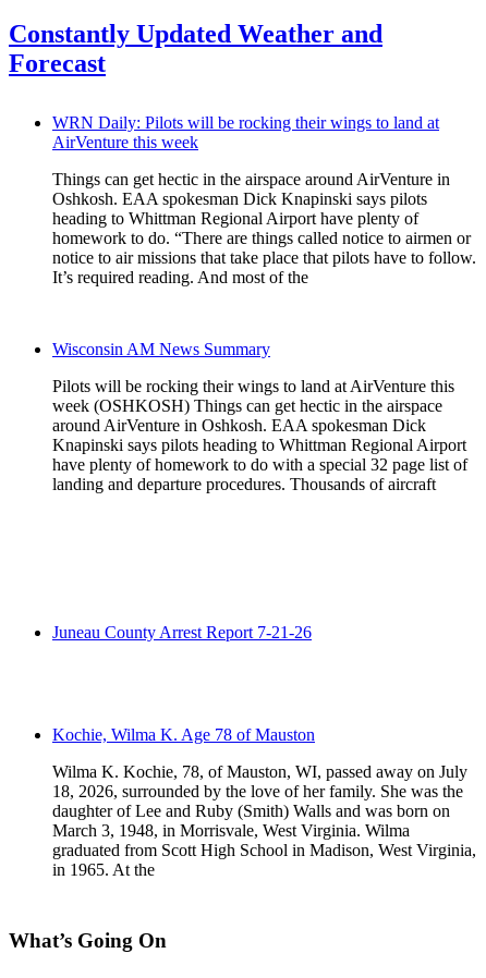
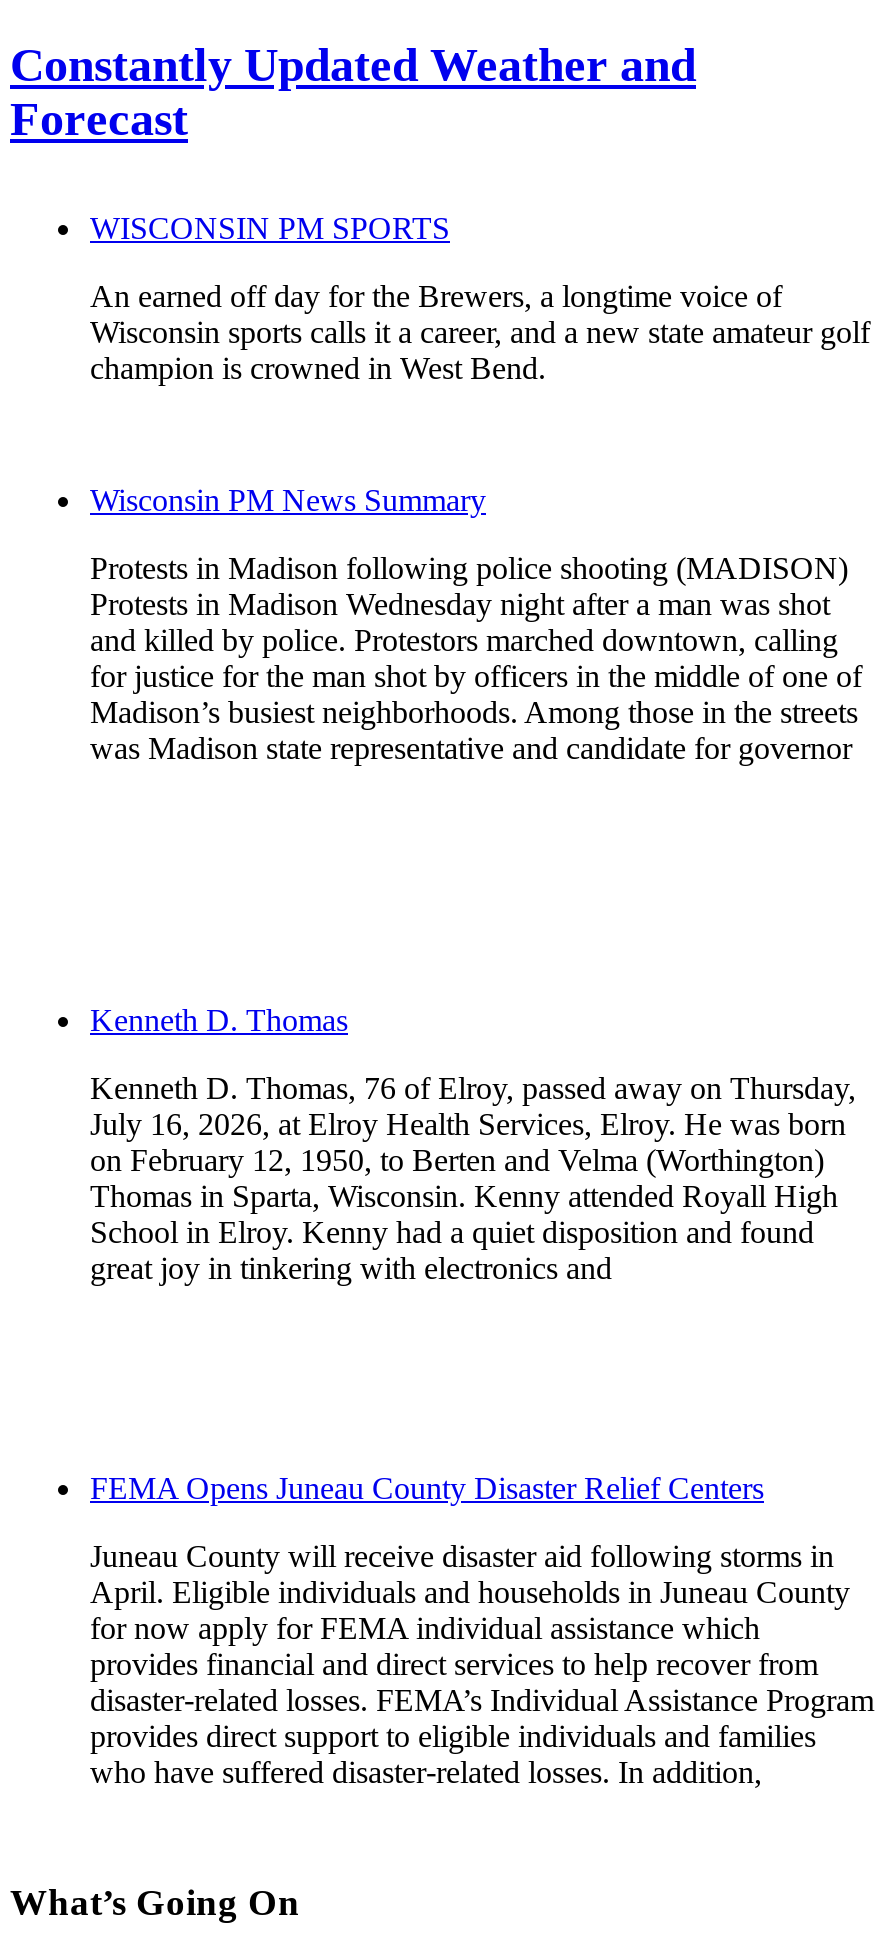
[52,113,476,286] WRN Daily: Pilots will be rocking their wings to land at | AirVenture this week | Things can get hectic in the airspace around AirVenture in | Oshkosh. EAA spokesman Dick Knapinski says pilots | heading to Whittman Regional Airport have plenty of | homework to do. “There are things called notice to airmen or | notice to air missions that take place that pilots have to follow. | It’s required reading. And most of the -> [90,211,870,385] WISCONSIN PM SPORTS | An earned off day for the Brewers, a longtime voice of | Wisconsin sports calls it a career, and a new state amateur golf | champion is crowned in West Bend.
[52,340,467,493] Wisconsin AM News Summary | Pilots will be rocking their wings to land at AirVenture this | week (OSHKOSH) Things can get hectic in the airspace | around AirVenture in Oshkosh. EAA spokesman Dick | Knapinski says pilots heading to Whittman Regional Airport | have plenty of homework to do with a special 32 page list of | landing and departure procedures. Thousands of aircraft -> [90,483,862,765] Wisconsin PM News Summary | Protests in Madison following police shooting (MADISON) | Protests in Madison Wednesday night after a man was shot | and killed by police. Protestors marched downtown, calling | for justice for the man shot by officers in the middle of one of | Madison’s busiest neighborhoods. Among those in the streets | was Madison state representative and candidate for governor
[52,623,312,641] Juneau County Arrest Report 7-21-26 -> [90,1003,856,1285] Kenneth D. Thomas | Kenneth D. Thomas, 76 of Elroy, passed away on Thursday, | July 16, 2026, at Elroy Health Services, Elroy. He was born | on February 12, 1950, to Berten and Velma (Worthington) | Thomas in Sparta, Wisconsin. Kenny attended Royall High | School in Elroy. Kenny had a quiet disposition and found | great joy in tinkering with electronics and
[52,725,476,879] Kochie, Wilma K. Age 78 of Mauston | Wilma K. Kochie, 78, of Mauston, WI, passed away on July | 18, 2026, surrounded by the love of her family. She was the | daughter of Lee and Ruby (Smith) Walls and was born on | March 3, 1948, in Morrisvale, West Virginia. Wilma | graduated from Scott High School in Madison, West Virginia, | in 1965. At the -> [90,1471,874,1789] FEMA Opens Juneau County Disaster Relief Centers | Juneau County will receive disaster aid following storms in | April. Eligible individuals and households in Juneau County | for now apply for FEMA individual assistance which | provides financial and direct services to help recover from | disaster-related losses. FEMA’s Individual Assistance Program | provides direct support to eligible individuals and families | who have suffered disaster-related losses. In addition,

